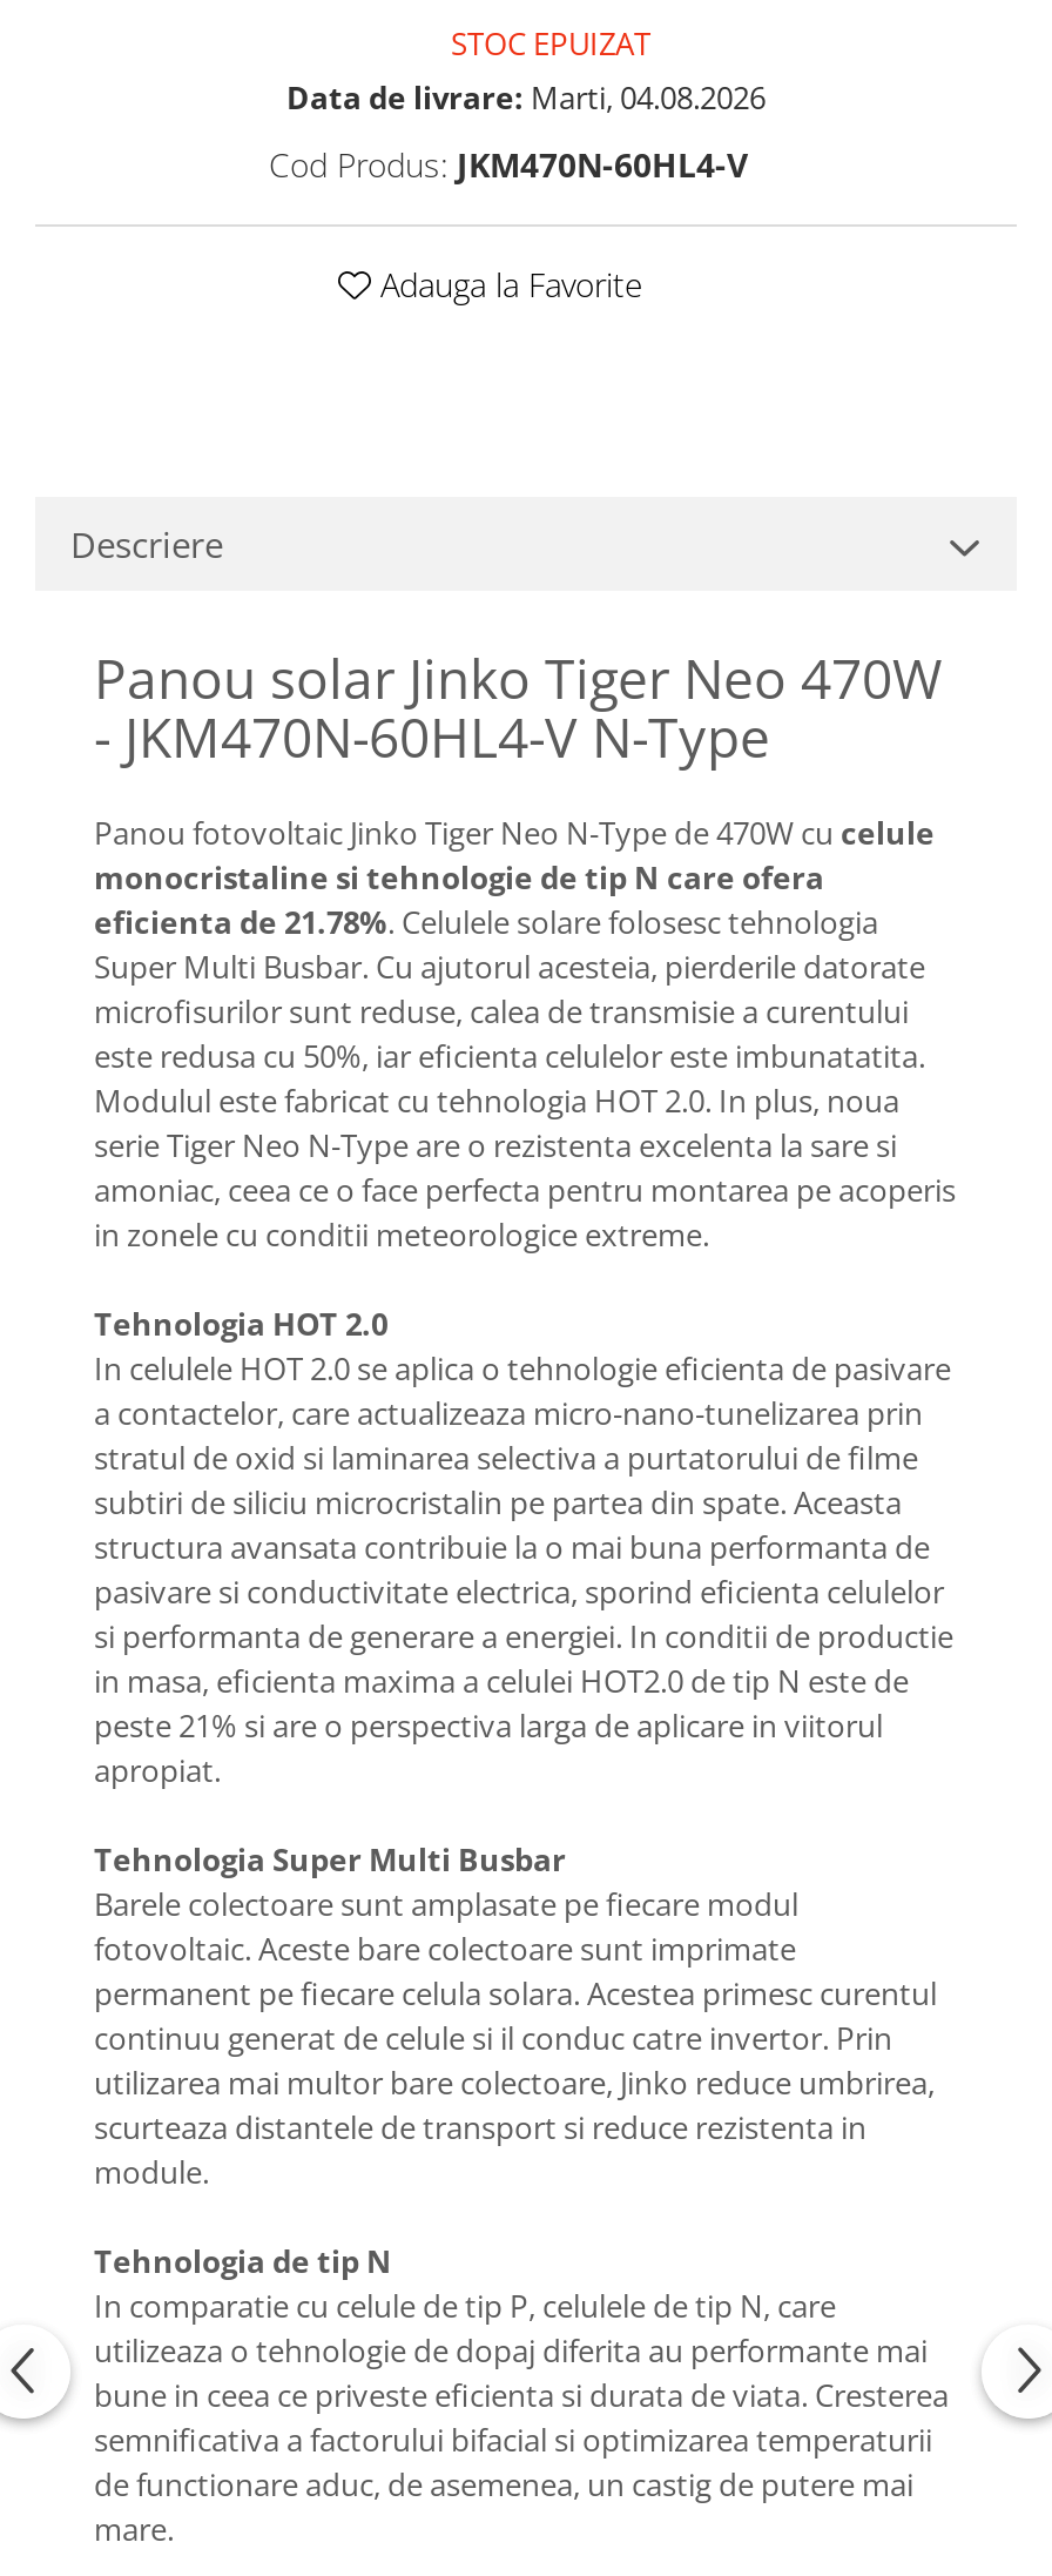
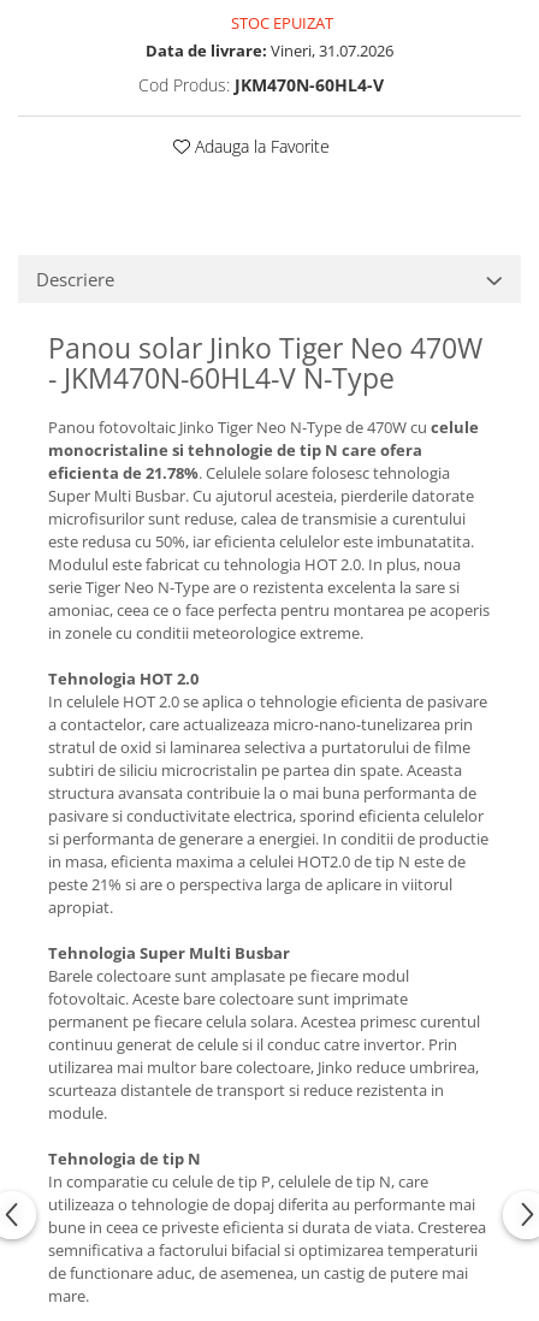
[286,76,766,118] Data de livrare: Marti, 04.08.2026 -> [146,39,393,61] Data de livrare: Vineri, 31.07.2026

